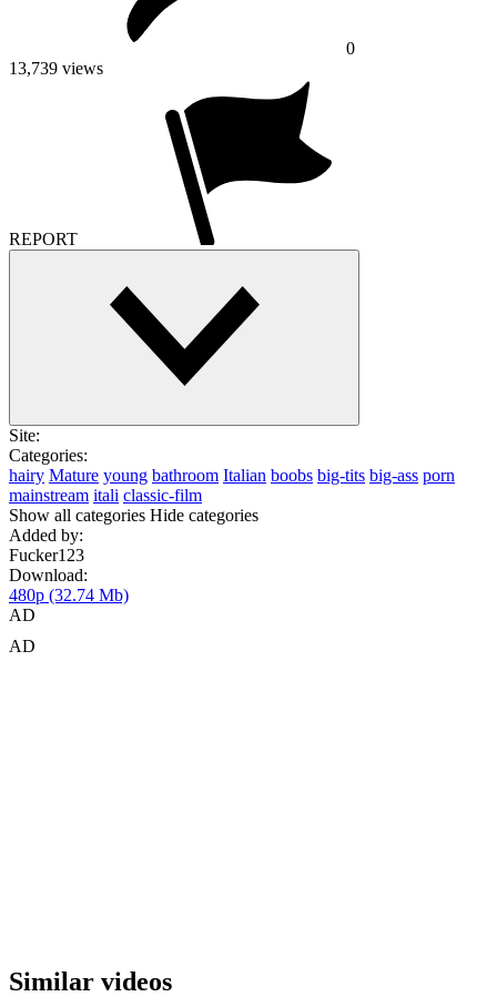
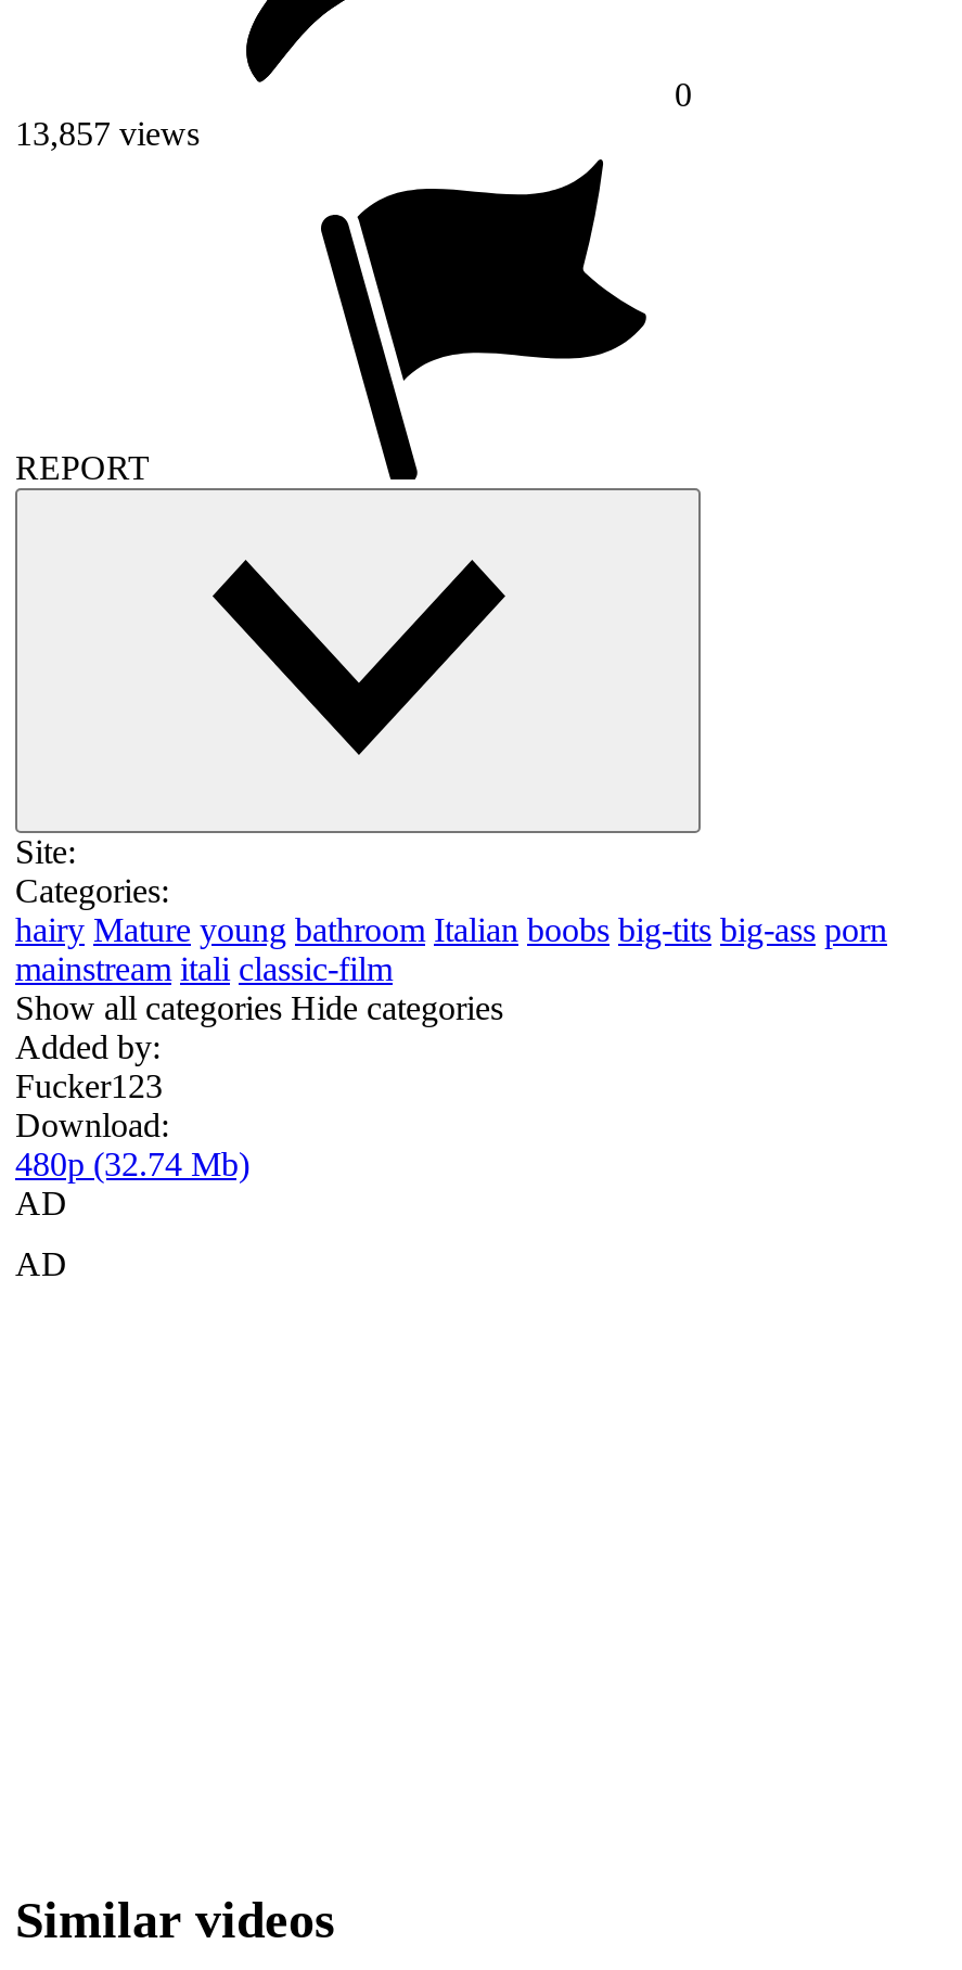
[9,59,103,77] 13,739 views -> [15,115,200,151] 13,857 views

